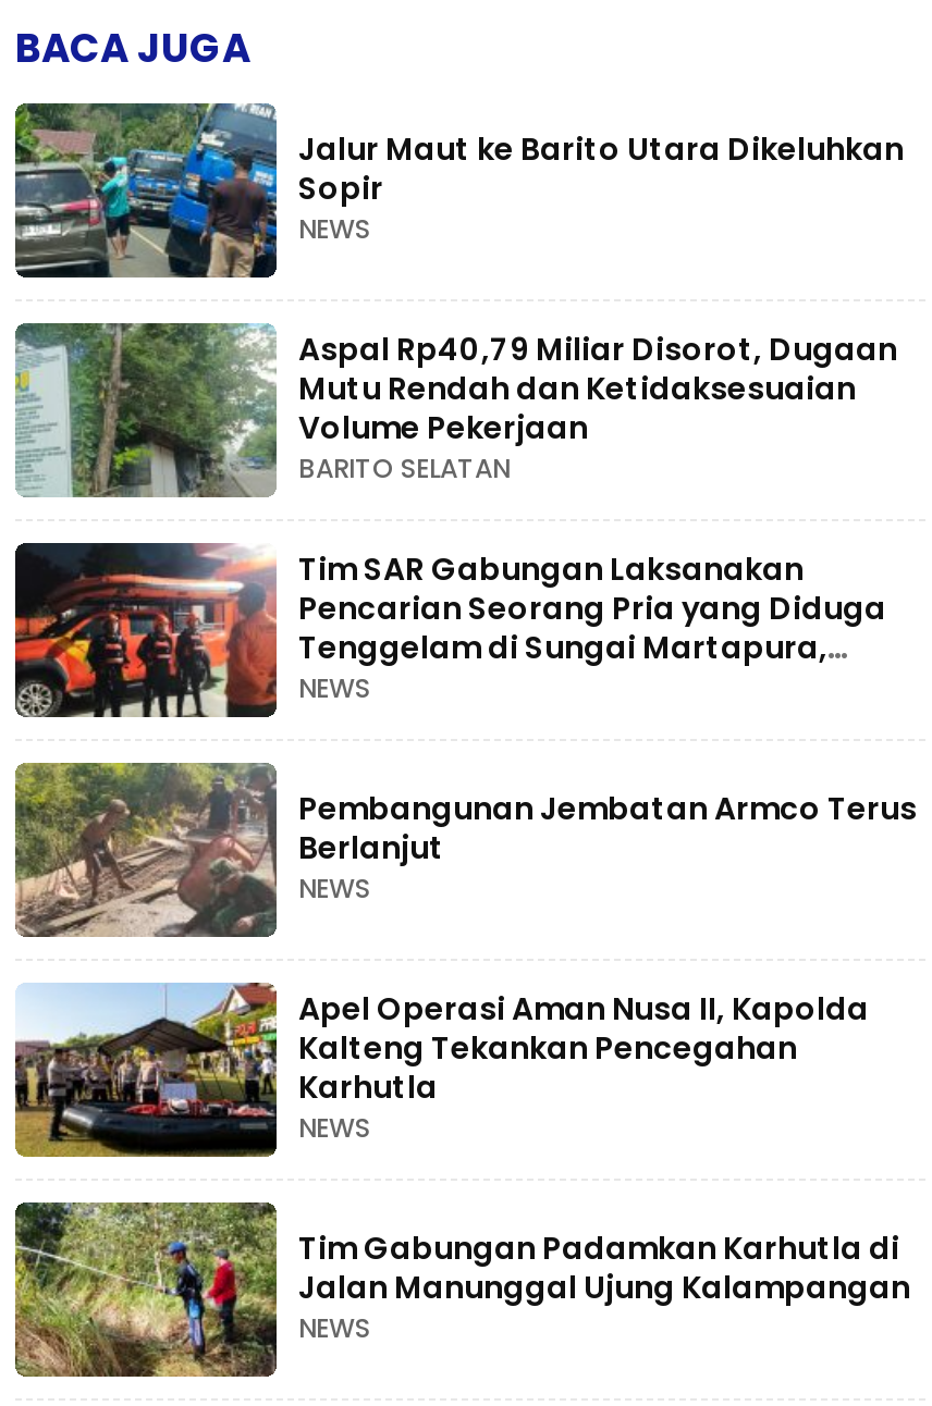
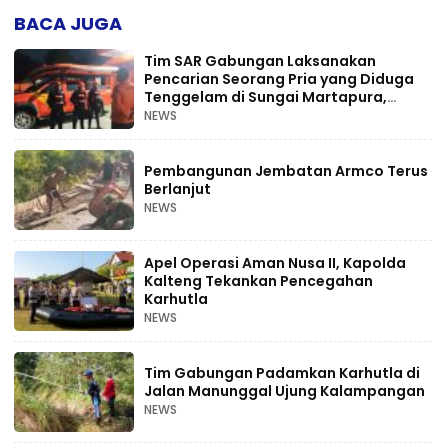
[13,101,904,487] [image] | Jalur Maut ke Barito Utara Dikeluhkan | Sopir | NEWS | Aspal Rp40,79 Miliar Disorot, Dugaan | Mutu Rendah dan Ketidaksesuaian | Volume Pekerjaan | BARITO SELATAN -> none
[15,321,268,497] [image] -> none

